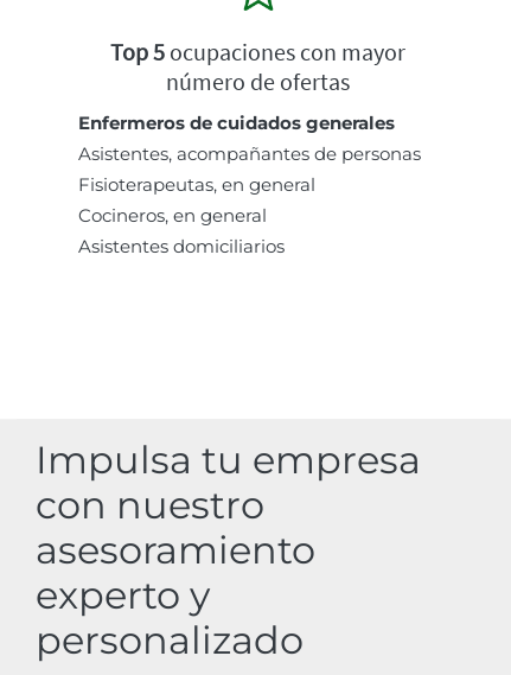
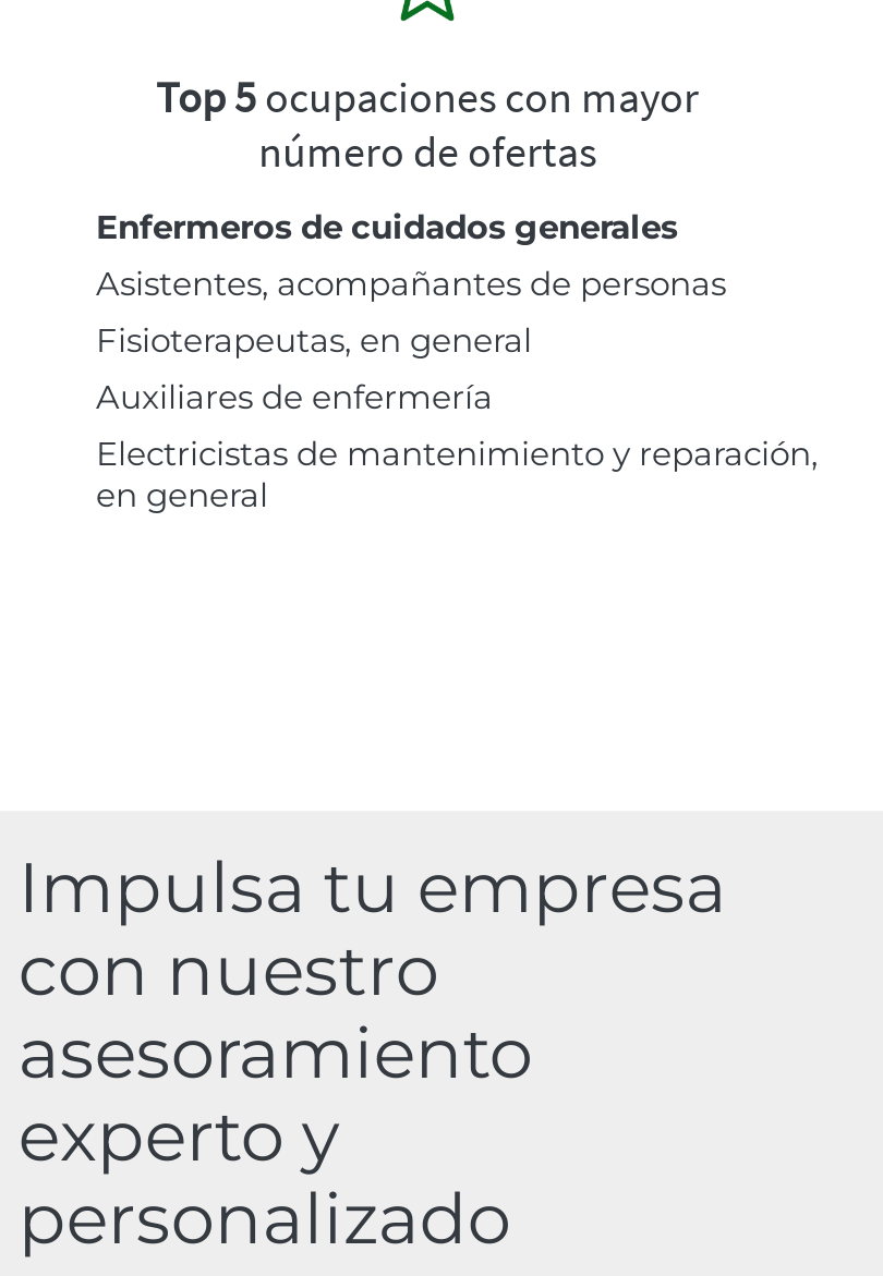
[78,204,285,258] Cocineros, en general | Asistentes domiciliarios -> [96,375,818,515] Auxiliares de enfermería | Electricistas de mantenimiento y reparación, | en general

